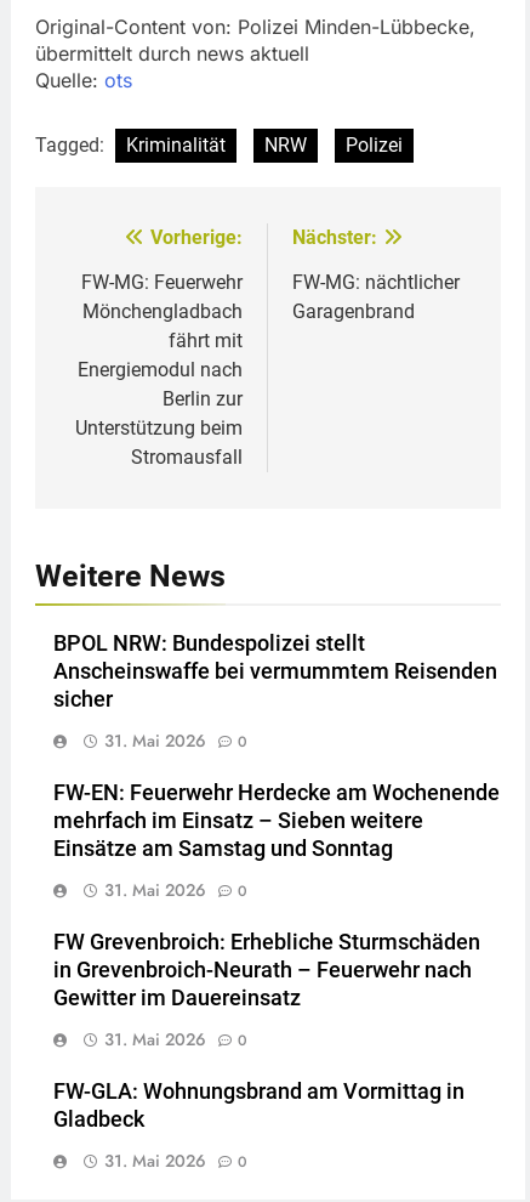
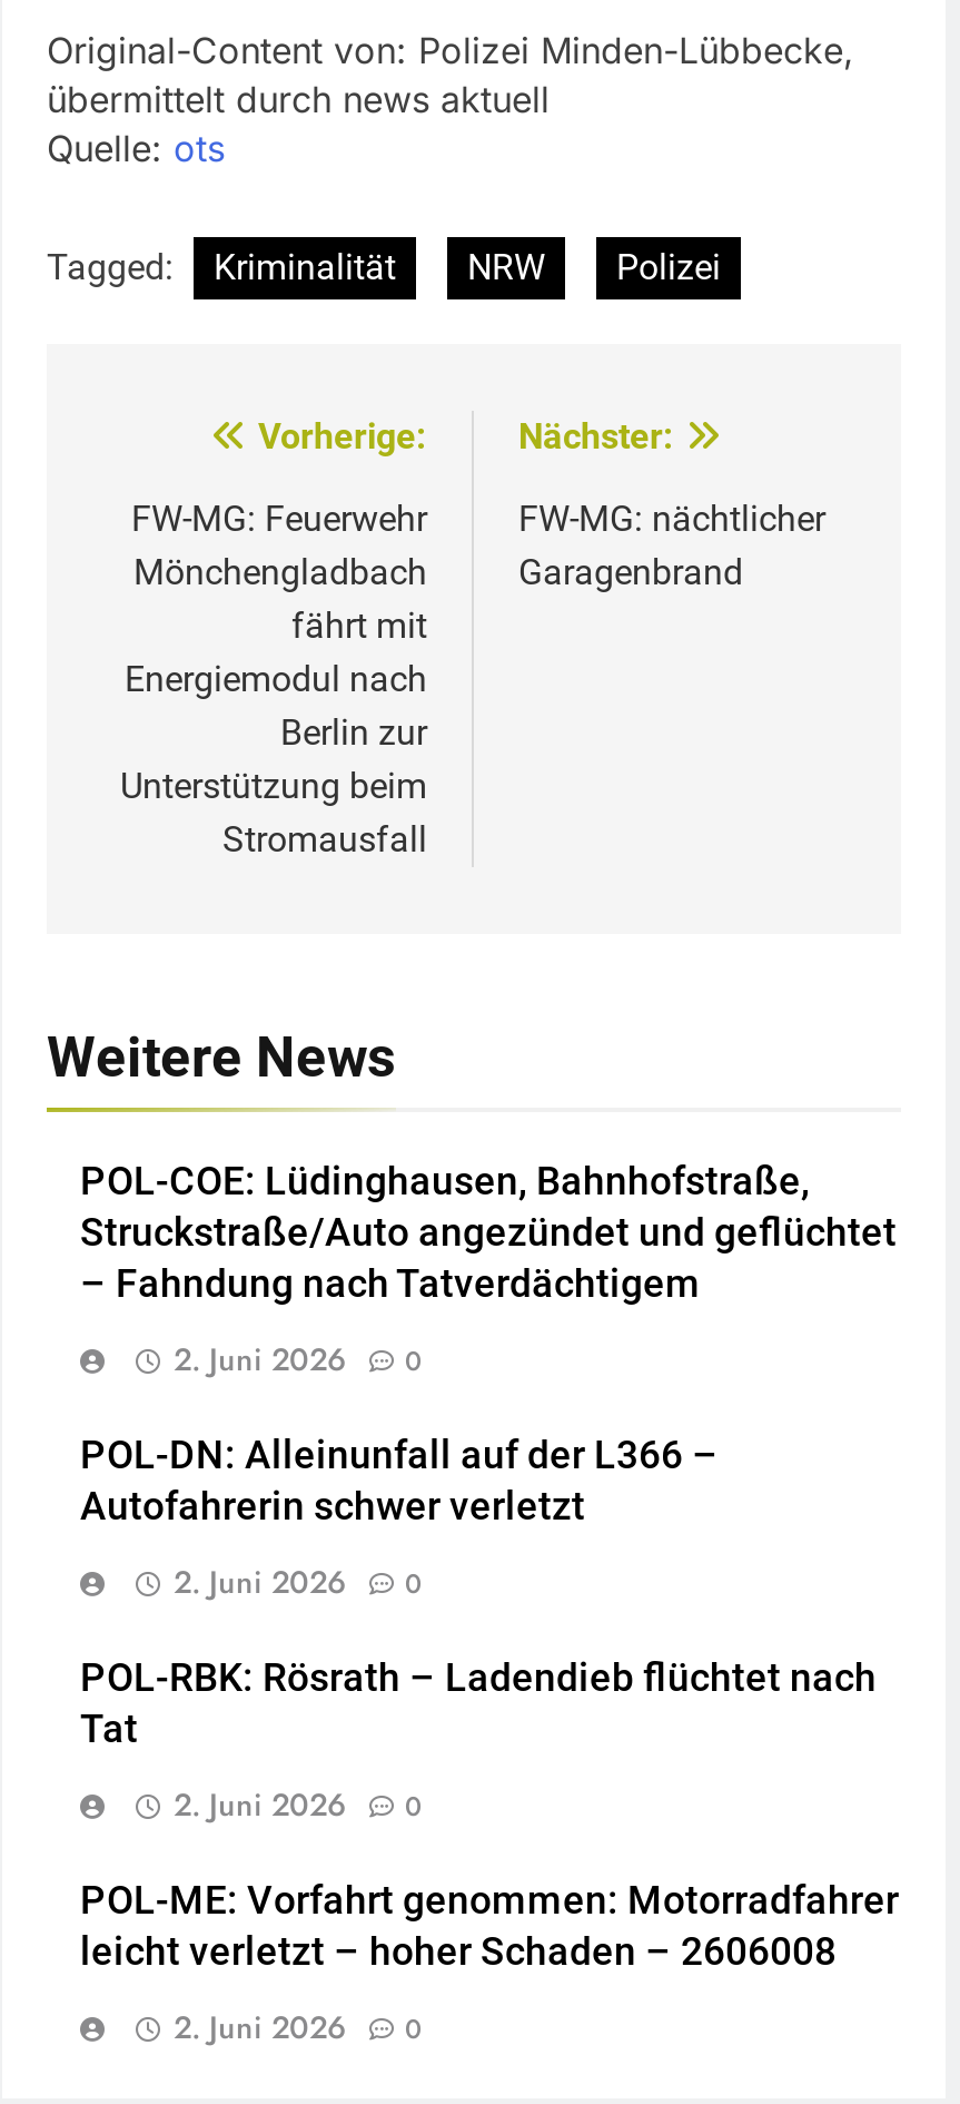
[53,631,497,711] BPOL NRW: Bundespolizei stellt | Anscheinswaffe bei vermummtem Reisenden | sicher -> [80,1158,897,1305] POL-COE: Lüdinghausen, Bahnhofstraße, | Struckstraße/Auto angezündet und geflüchtet | – Fahndung nach Tatverdächtigem
[104,728,247,752] 31. Mai 2026 0 -> [174,1336,423,1381] 2. Juni 2026 0
[53,780,500,860] FW-EN: Feuerwehr Herdecke am Wochenende | mehrfach im Einsatz – Sieben weitere | Einsätze am Samstag und Sonntag -> [80,1432,719,1528] POL-DN: Alleinunfall auf der L366 – | Autofahrerin schwer verletzt
[104,877,247,902] 31. Mai 2026 0 -> [174,1559,423,1603] 2. Juni 2026 0
[53,930,480,1010] FW Grevenbroich: Erhebliche Sturmschäden | in Grevenbroich-Neurath – Feuerwehr nach | Gewitter im Dauereinsatz -> [80,1654,877,1750] POL-RBK: Rösrath – Ladendieb flüchtet nach | Tat
[104,1027,247,1051] 31. Mai 2026 0 -> [174,1781,423,1826] 2. Juni 2026 0
[53,1079,465,1131] FW-GLA: Wohnungsbrand am Vormittag in | Gladbeck -> [80,1877,899,1973] POL-ME: Vorfahrt genommen: Motorradfahrer | leicht verletzt – hoher Schaden – 2606008
[104,1148,247,1172] 31. Mai 2026 0 -> [174,2004,423,2049] 2. Juni 2026 0

